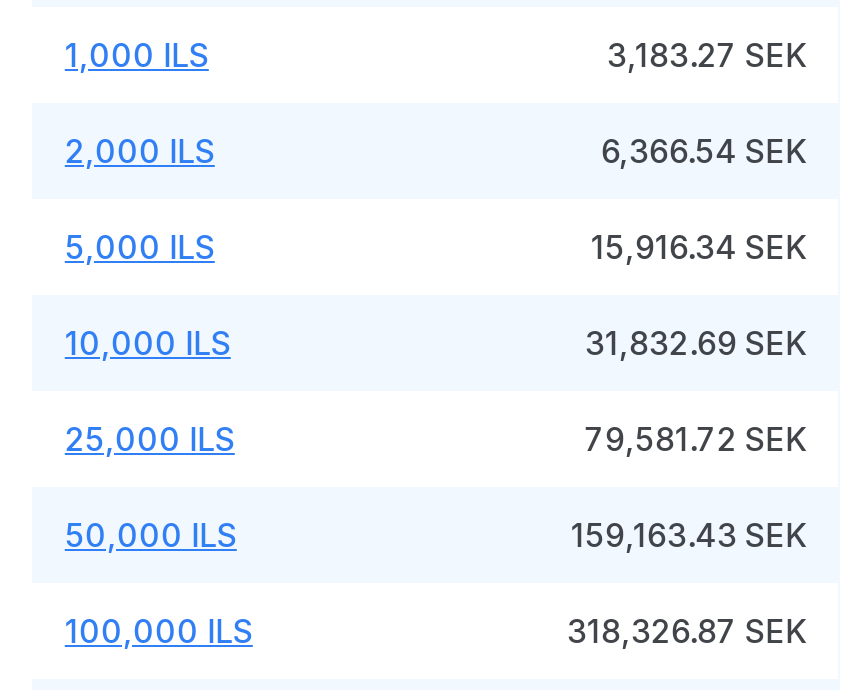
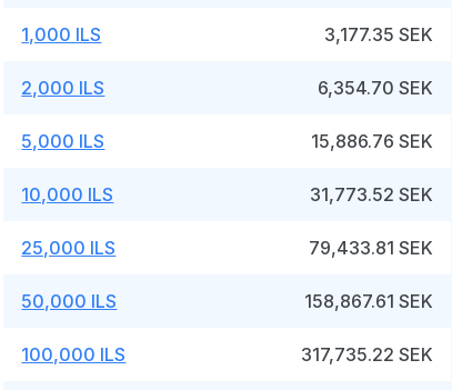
[607,35,807,75] 3,183.27 SEK -> [325,23,434,46] 3,177.35 SEK
[601,131,807,171] 6,366.54 SEK -> [318,77,434,99] 6,354.70 SEK
[591,227,807,267] 15,916.34 SEK -> [311,130,434,152] 15,886.76 SEK
[585,323,807,363] 31,832.69 SEK -> [310,183,434,206] 31,773.52 SEK
[585,419,807,459] 79,581.72 SEK -> [309,237,434,259] 79,433.81 SEK
[571,515,807,555] 159,163.43 SEK -> [305,290,434,312] 158,867.61 SEK
[567,611,807,651] 318,326.87 SEK -> [301,343,434,366] 317,735.22 SEK

